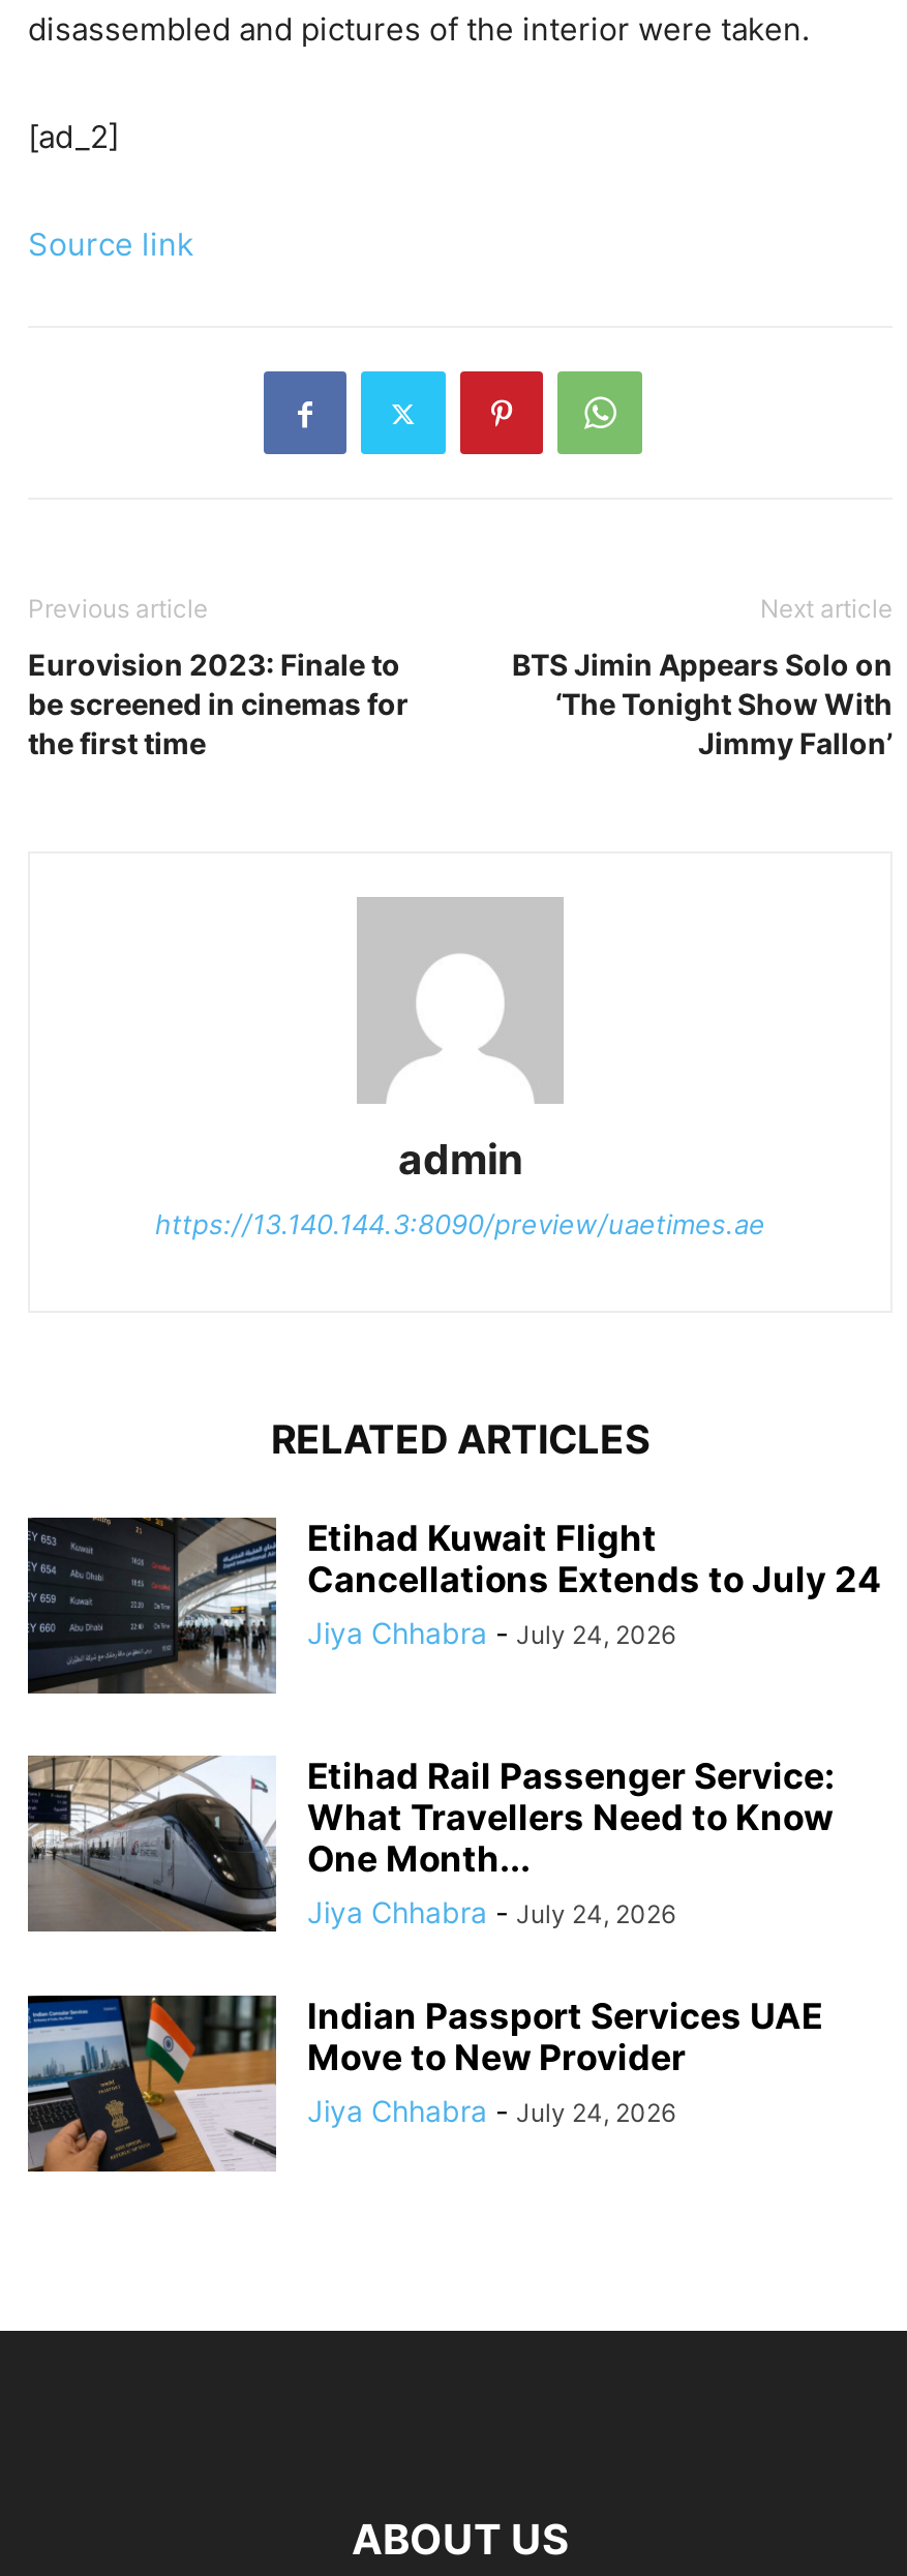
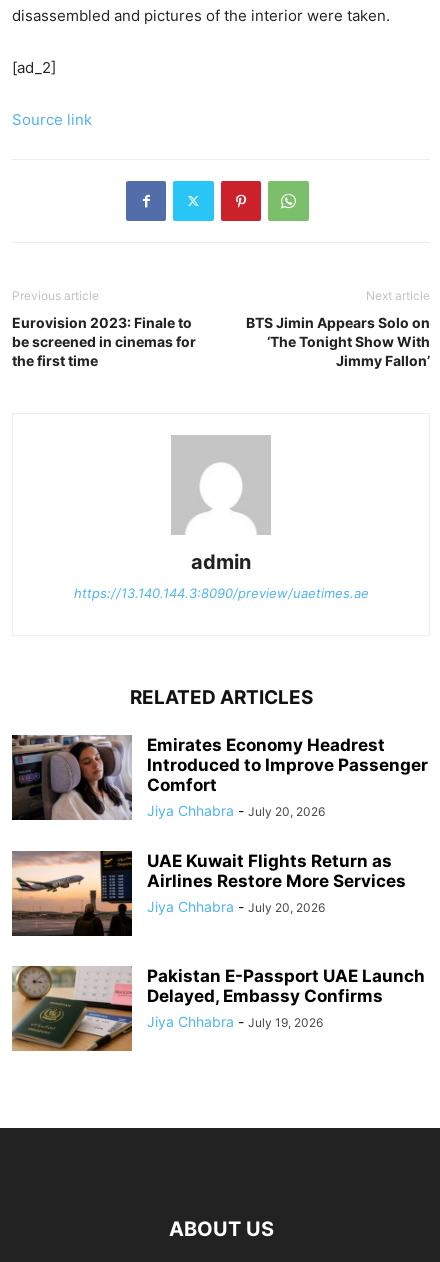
[26,1517,882,1695] [image] | Etihad Kuwait Flight | Cancellations Extends to July 24 | Jiya Chhabra - July 24, 2026 -> [11,734,428,821] [image] | Emirates Economy Headrest | Introduced to Improve Passenger | Comfort | Jiya Chhabra - July 20, 2026
[26,1755,835,1935] [image] | Etihad Rail Passenger Service: | What Travellers Need to Know | One Month... | Jiya Chhabra - July 24, 2026 -> [11,850,406,937] [image] | UAE Kuwait Flights Return as | Airlines Restore More Services | Jiya Chhabra - July 20, 2026
[26,1993,822,2173] [image] | Indian Passport Services UAE | Move to New Provider | Jiya Chhabra - July 24, 2026 -> [11,965,425,1052] [image] | Pakistan E-Passport UAE Launch | Delayed, Embassy Confirms | Jiya Chhabra - July 19, 2026

